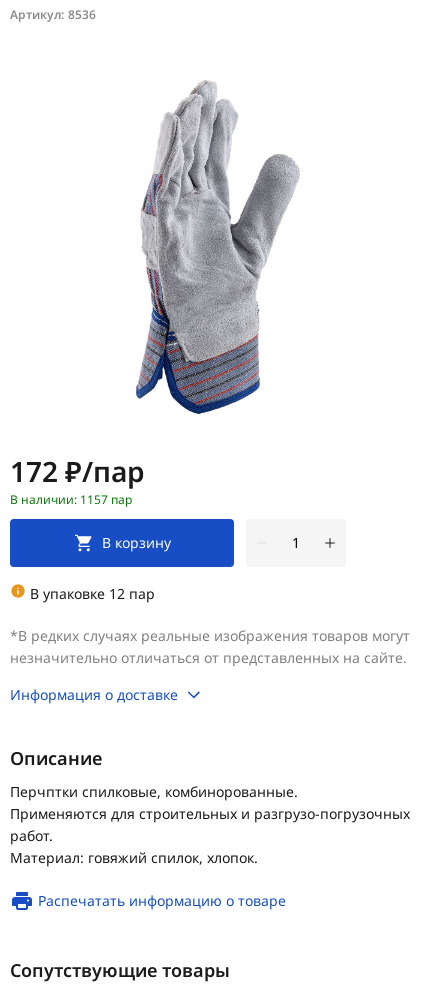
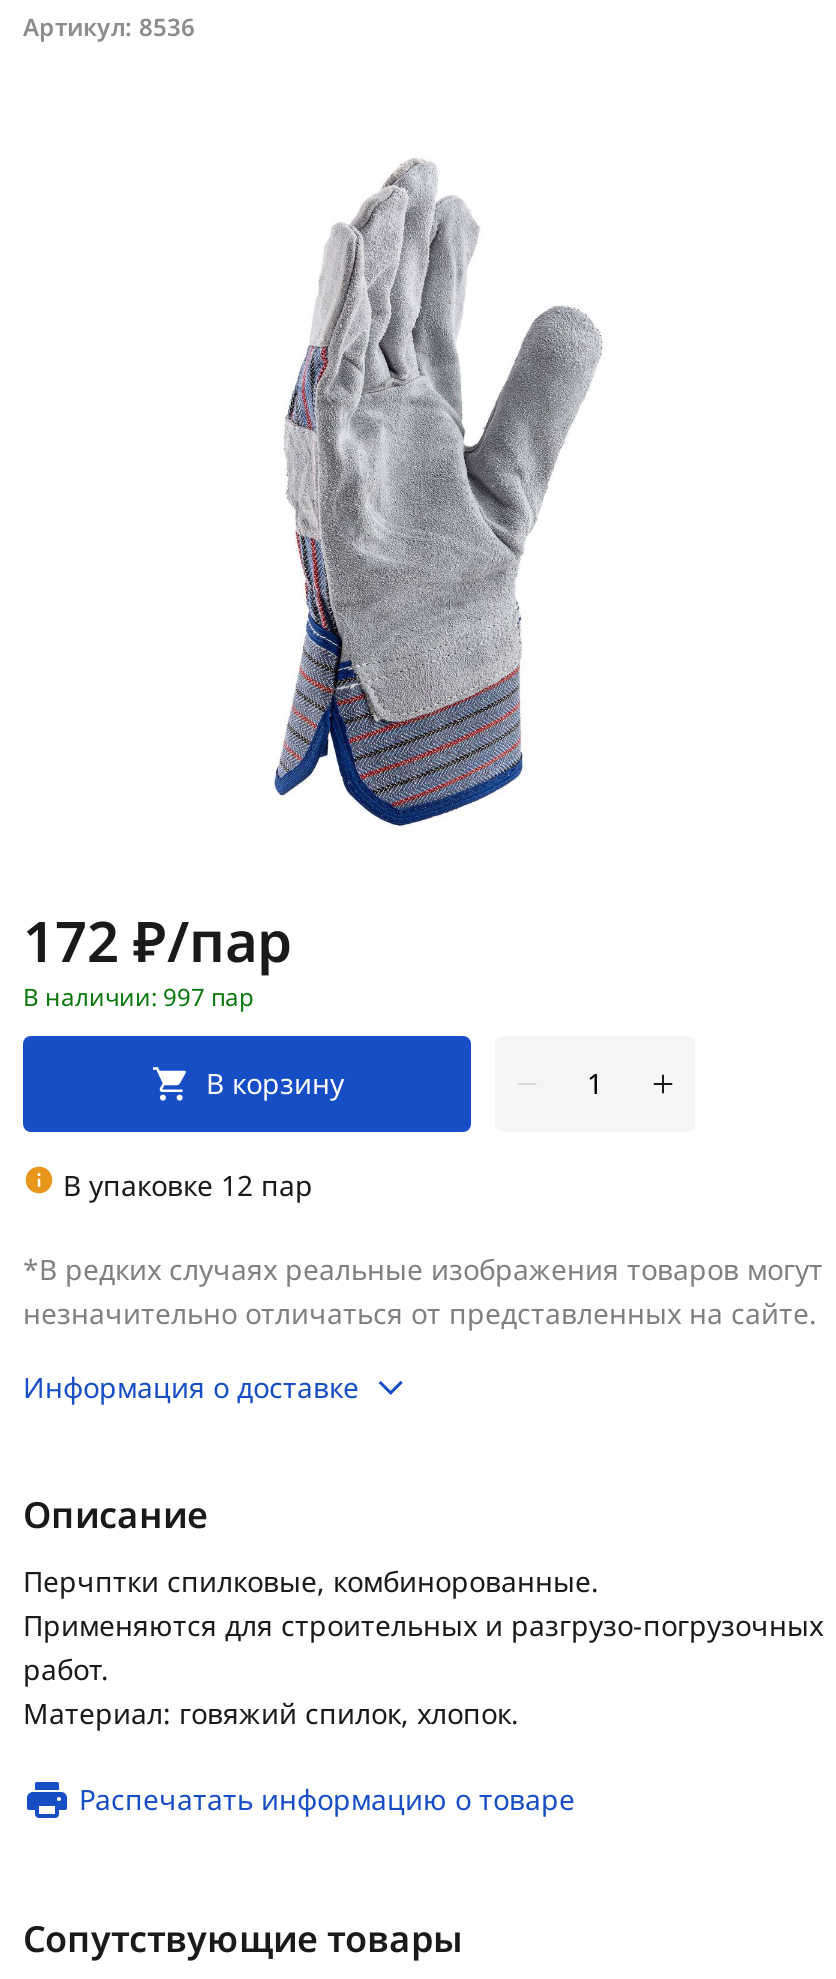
[10,491,132,508] В наличии: 1157 пар -> [23,980,253,1014] В наличии: 997 пар

